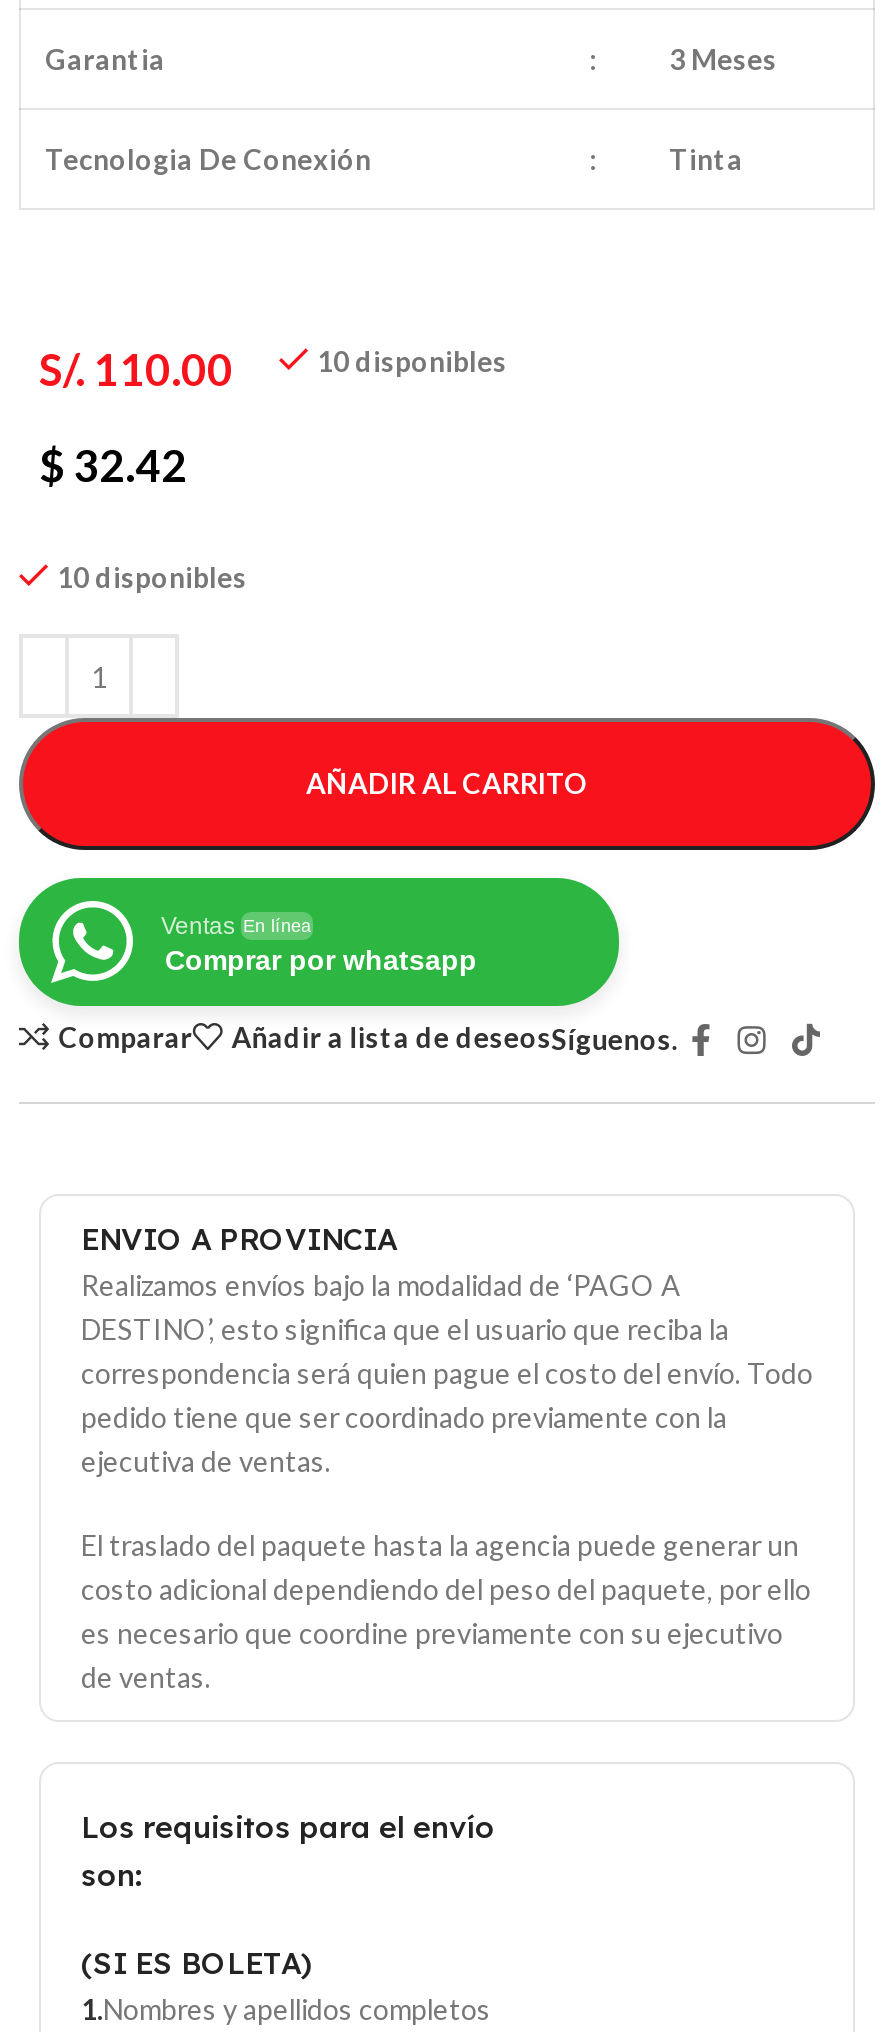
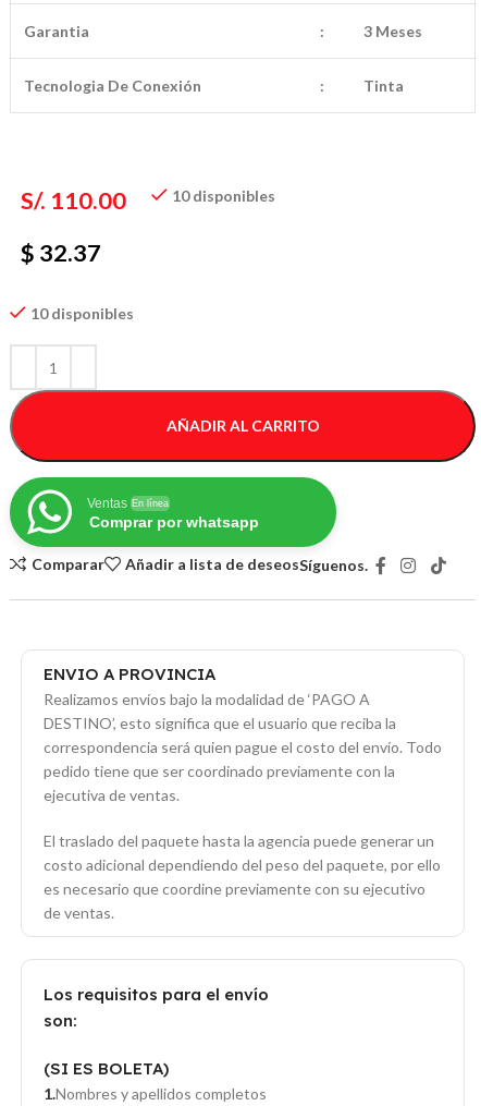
[39,440,187,492] $ 32.42 -> [21,239,101,267] $ 32.37

